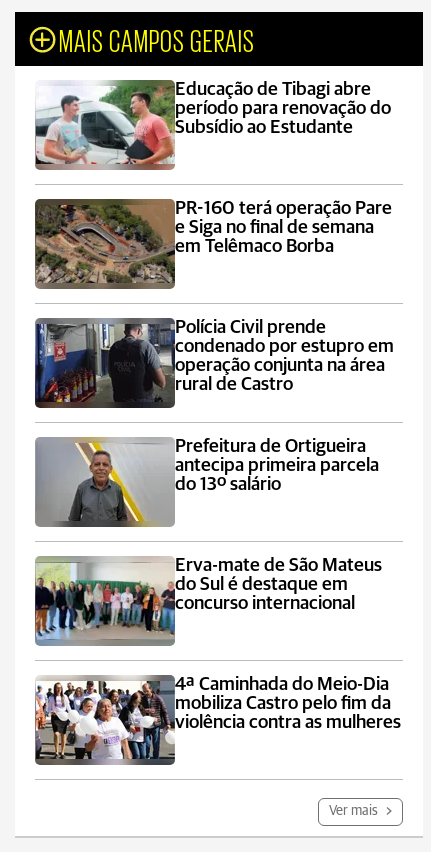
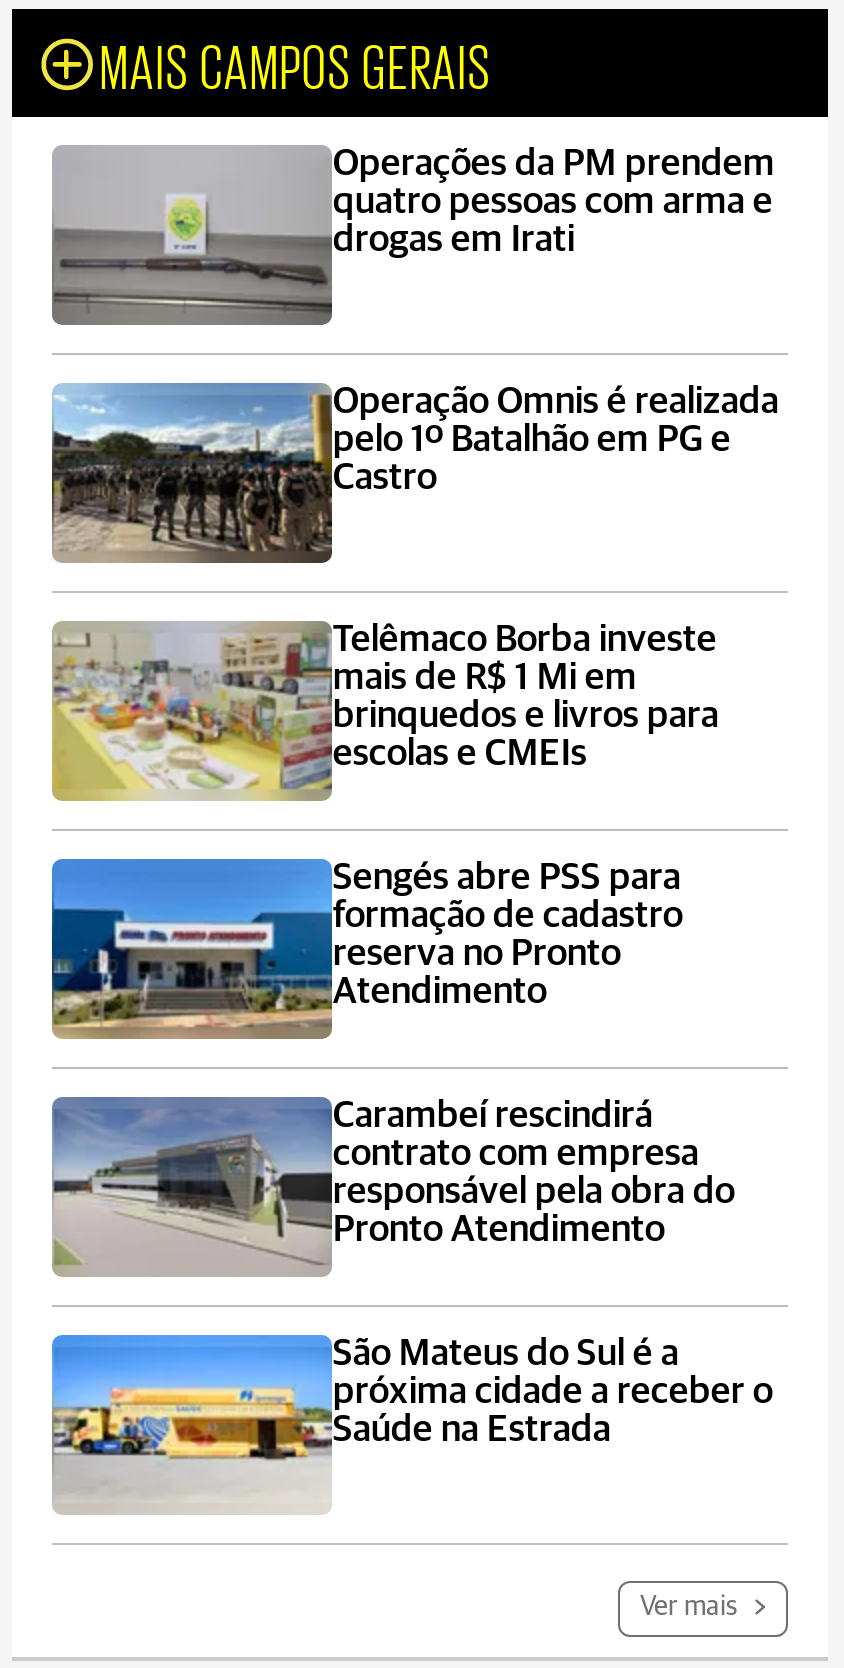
[35,80,391,170] [image] | Educação de Tibagi abre | período para renovação do | Subsídio ao Estudante -> [52,145,775,325] [image] | Operações da PM prendem | quatro pessoas com arma e | drogas em Irati
[34,198,392,289] [image] | PR-160 terá operação Pare | e Siga no final de semana | em Telêmaco Borba -> [52,381,779,563] [image] | Operação Omnis é realizada | pelo 1º Batalhão em PG e | Castro
[34,318,394,409] [image] | Polícia Civil prende | condenado por estupro em | operação conjunta na área | rural de Castro -> [50,621,719,803] [image] | Telêmaco Borba investe | mais de R$ 1 Mi em | brinquedos e livros para | escolas e CMEIs
[35,436,379,528] [image] | Prefeitura de Ortigueira | antecipa primeira parcela | do 13º salário -> [50,857,683,1041] [image] | Sengés abre PSS para | formação de cadastro | reserva no Pronto | Atendimento
[35,556,382,646] [image] | Erva-mate de São Mateus | do Sul é destaque em | concurso internacional -> [52,1097,735,1277] [image] | Carambeí rescindirá | contrato com empresa | responsável pela obra do | Pronto Atendimento
[34,674,401,766] [image] | 4ª Caminhada do Meio-Dia | mobiliza Castro pelo fim da | violência contra as mulheres -> [50,1333,773,1515] [image] | São Mateus do Sul é a | próxima cidade a receber o | Saúde na Estrada

